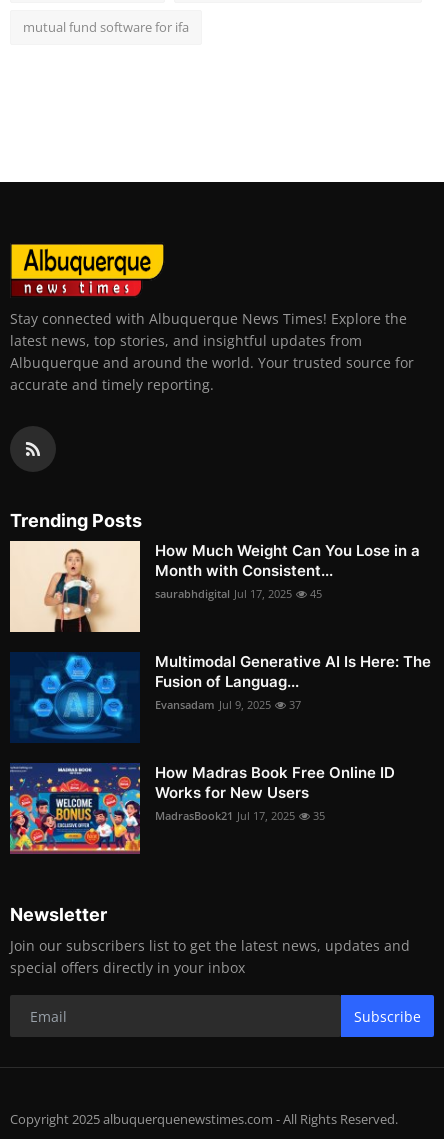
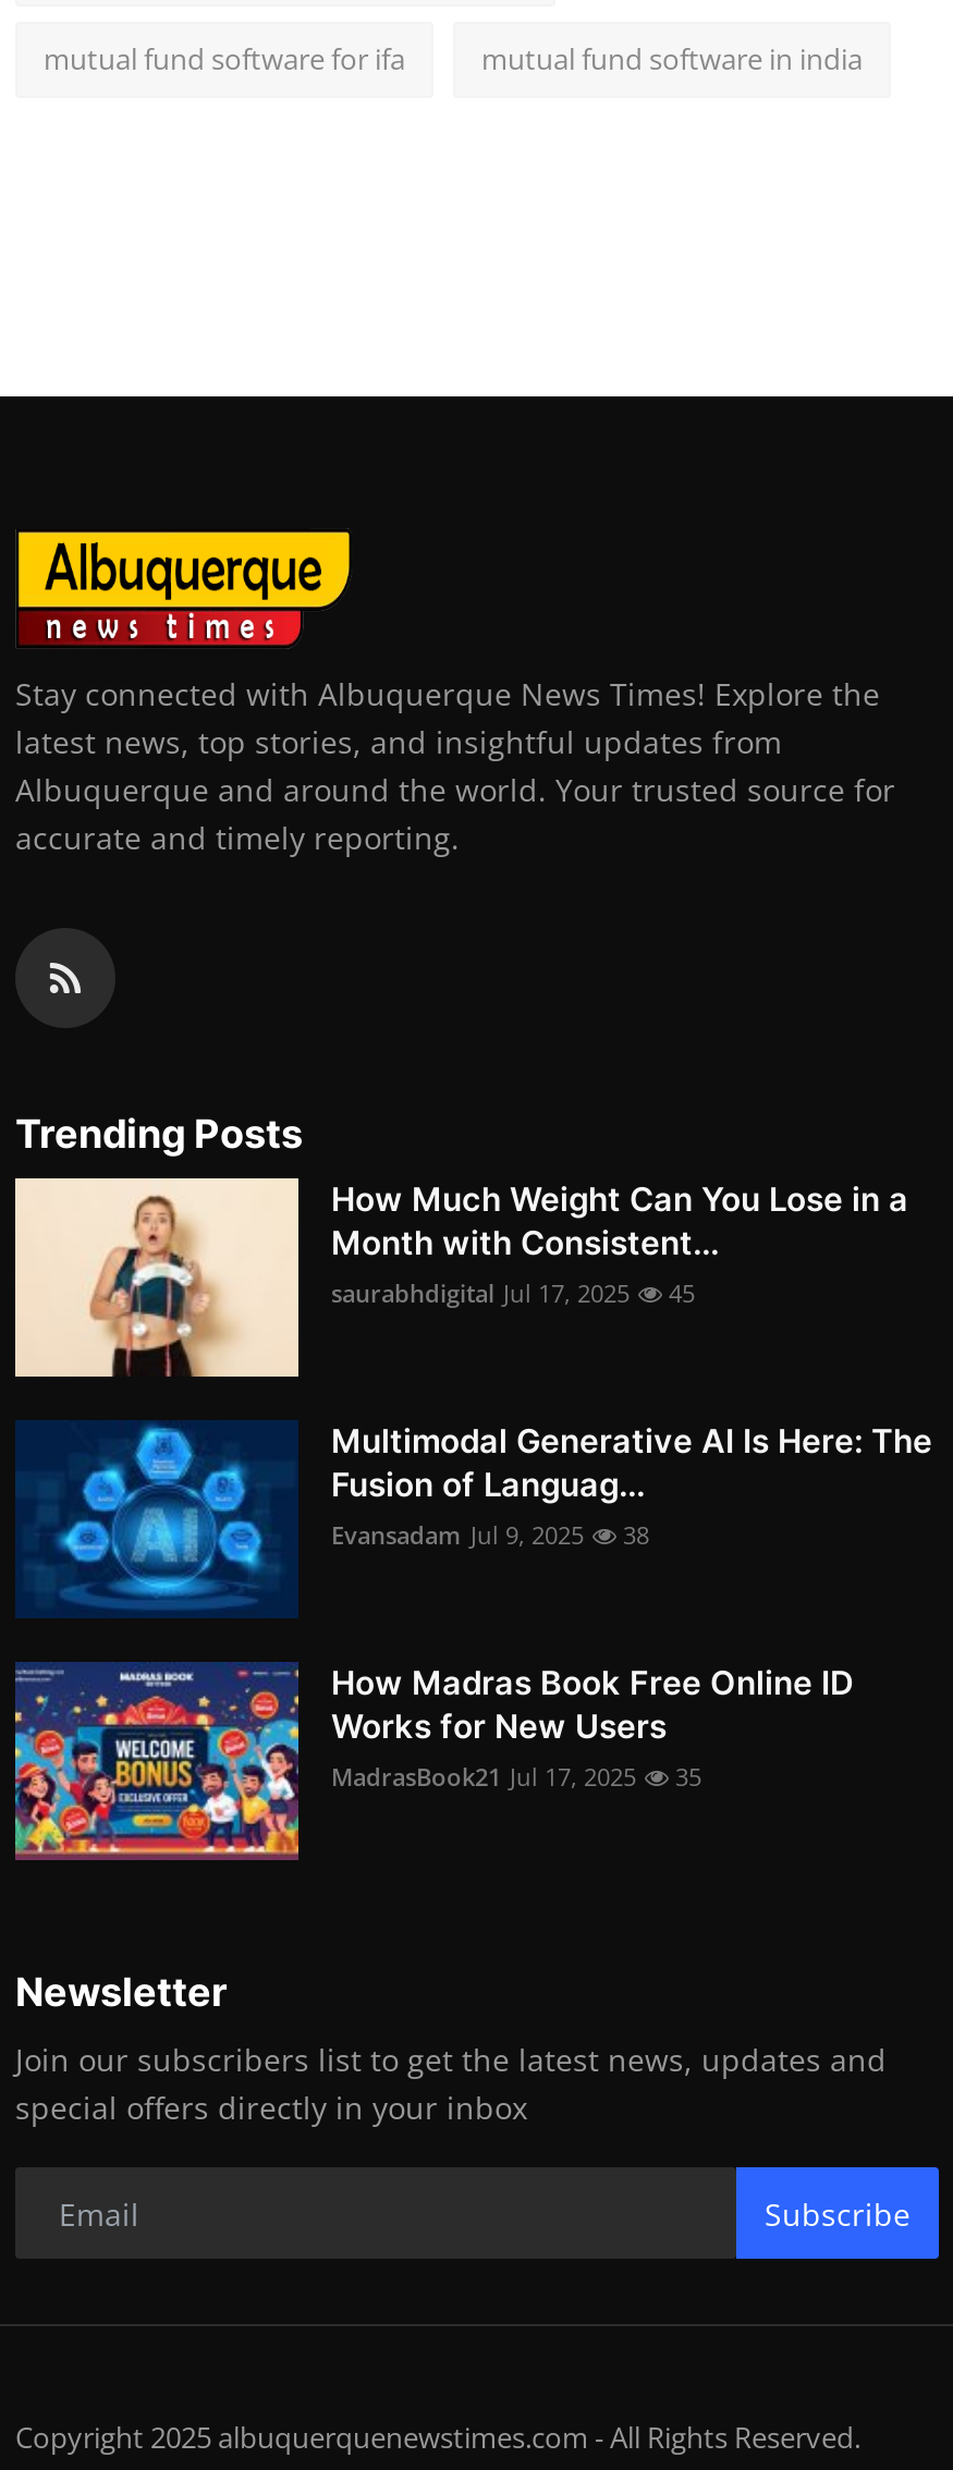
none -> [481,40,863,79] mutual fund software in india
[155,697,301,712] Evansadam Jul 9, 2025 37 -> [331,1519,649,1552] Evansadam Jul 9, 2025 38

